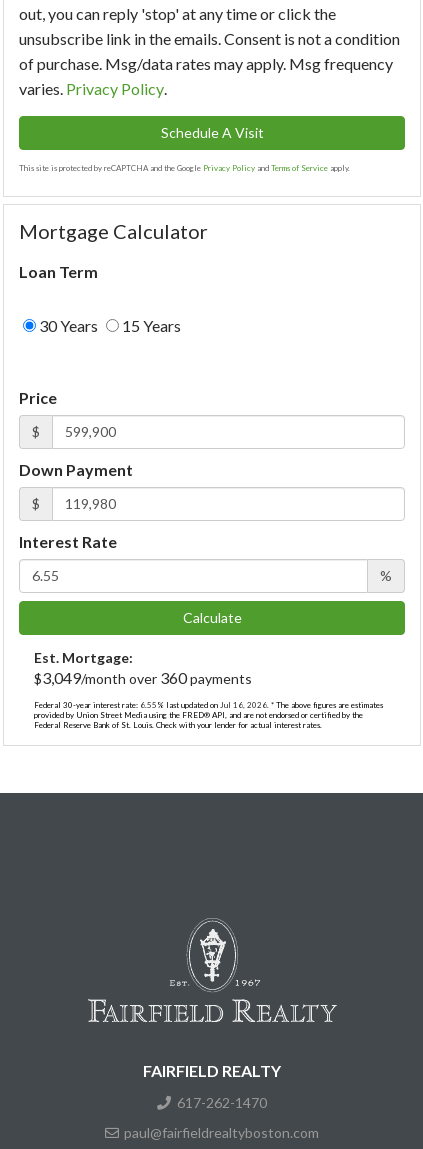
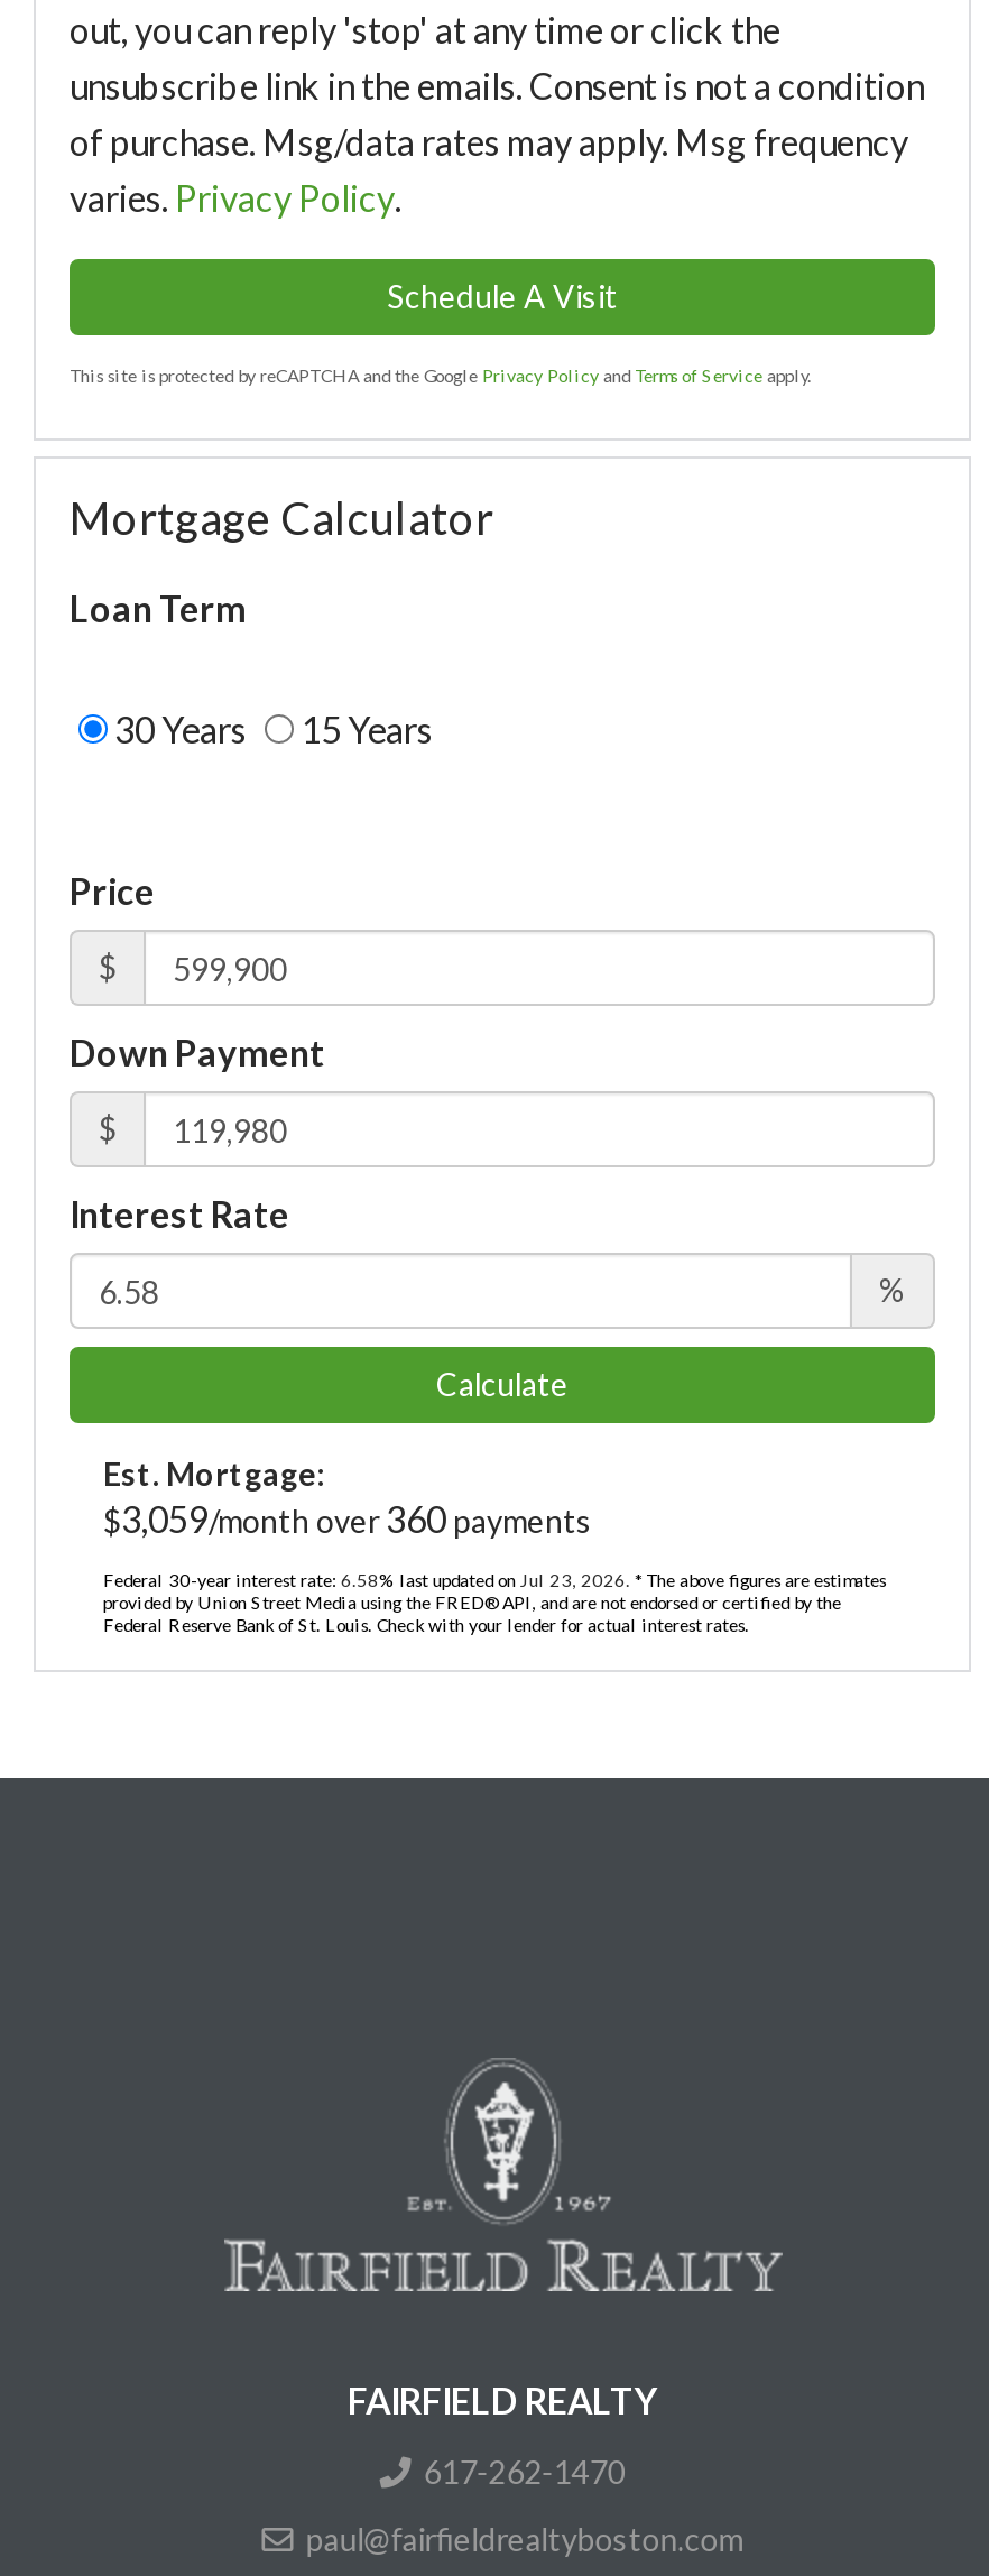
[34,668,252,687] $3,049/month over 360 payments -> [103,1498,592,1541] $3,059/month over 360 payments
[34,700,383,710] Federal 30-year interest rate: 6.55% last updated on Jul 16, 2026. * The above figures are estimates -> [103,1570,886,1592] Federal 30-year interest rate: 6.58% last updated on Jul 23, 2026. * The above figures are estimates

